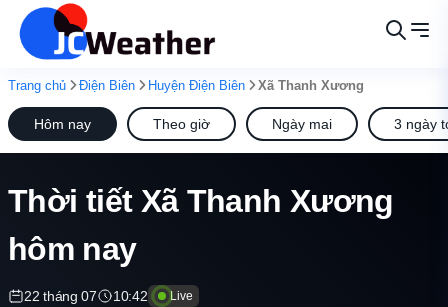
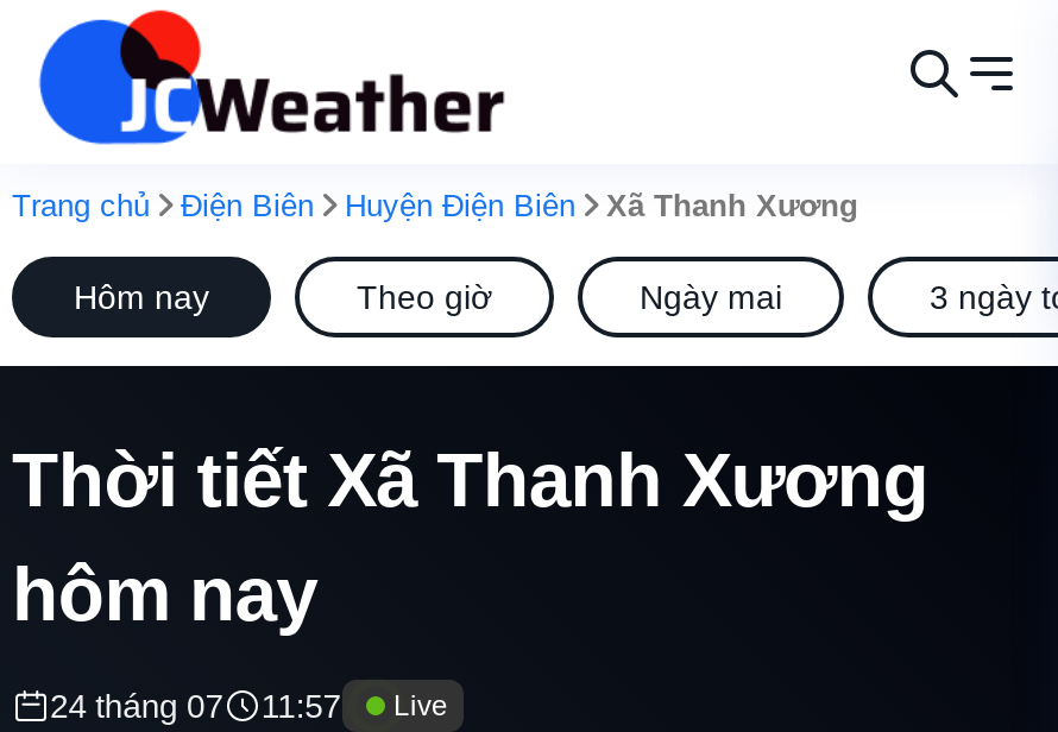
[24,288,97,304] 22 tháng 07 -> [50,687,223,725] 24 tháng 07
[113,288,147,304] 10:42 -> [261,687,341,725] 11:57

